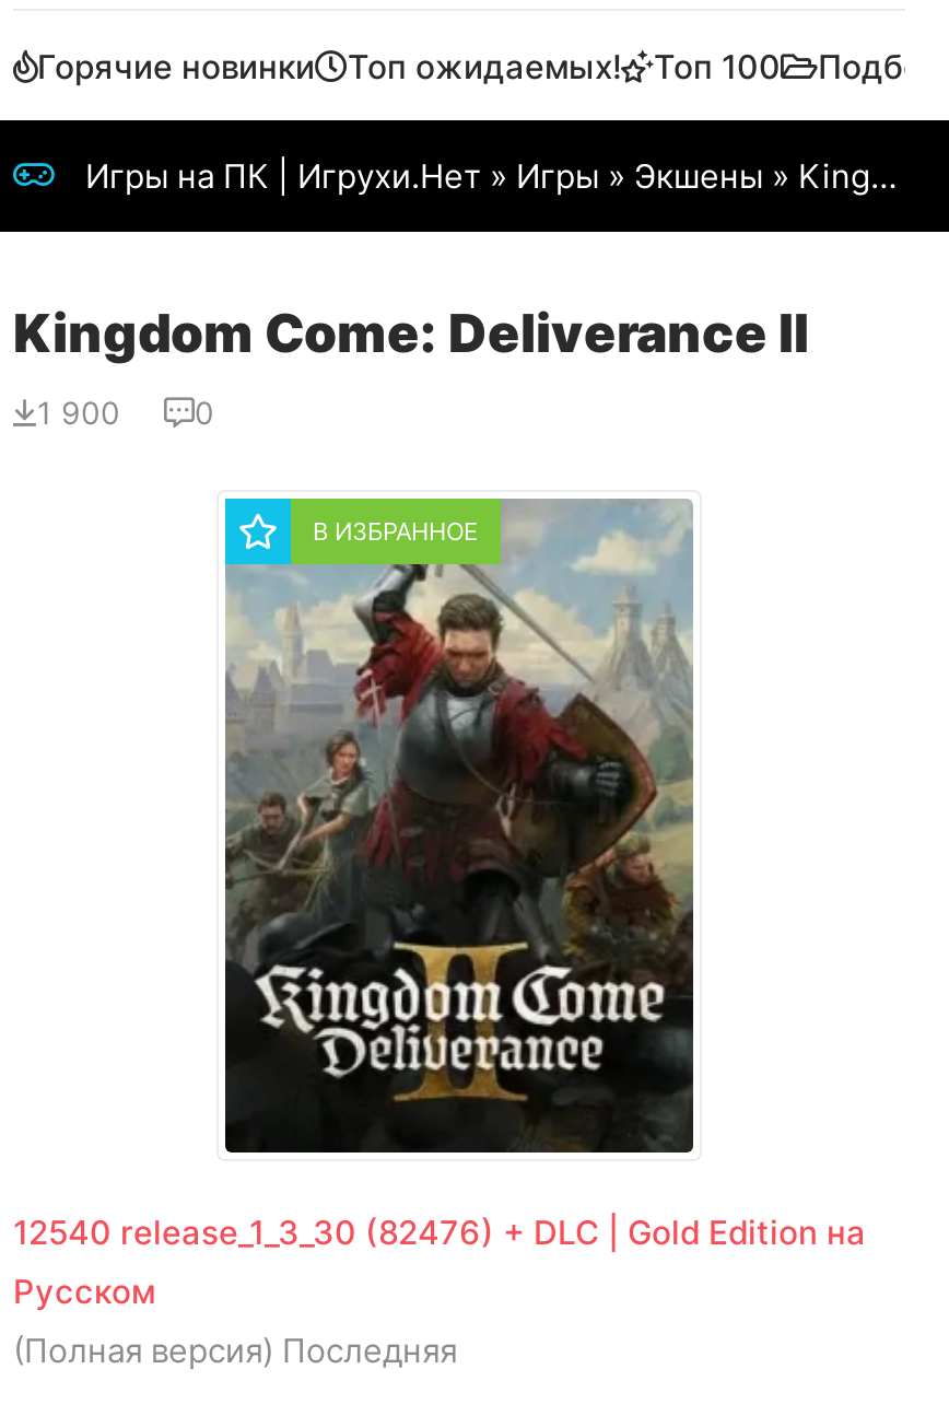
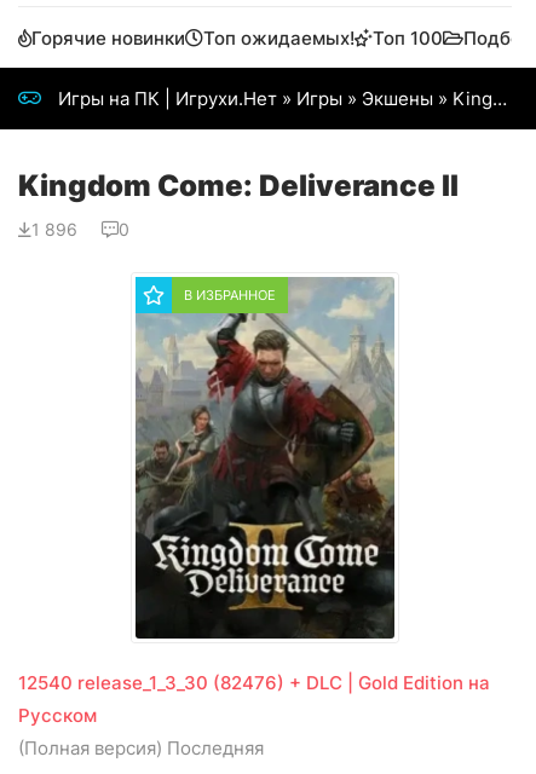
[37,394,120,431] 1 900 -> [31,219,77,239] 1 896

